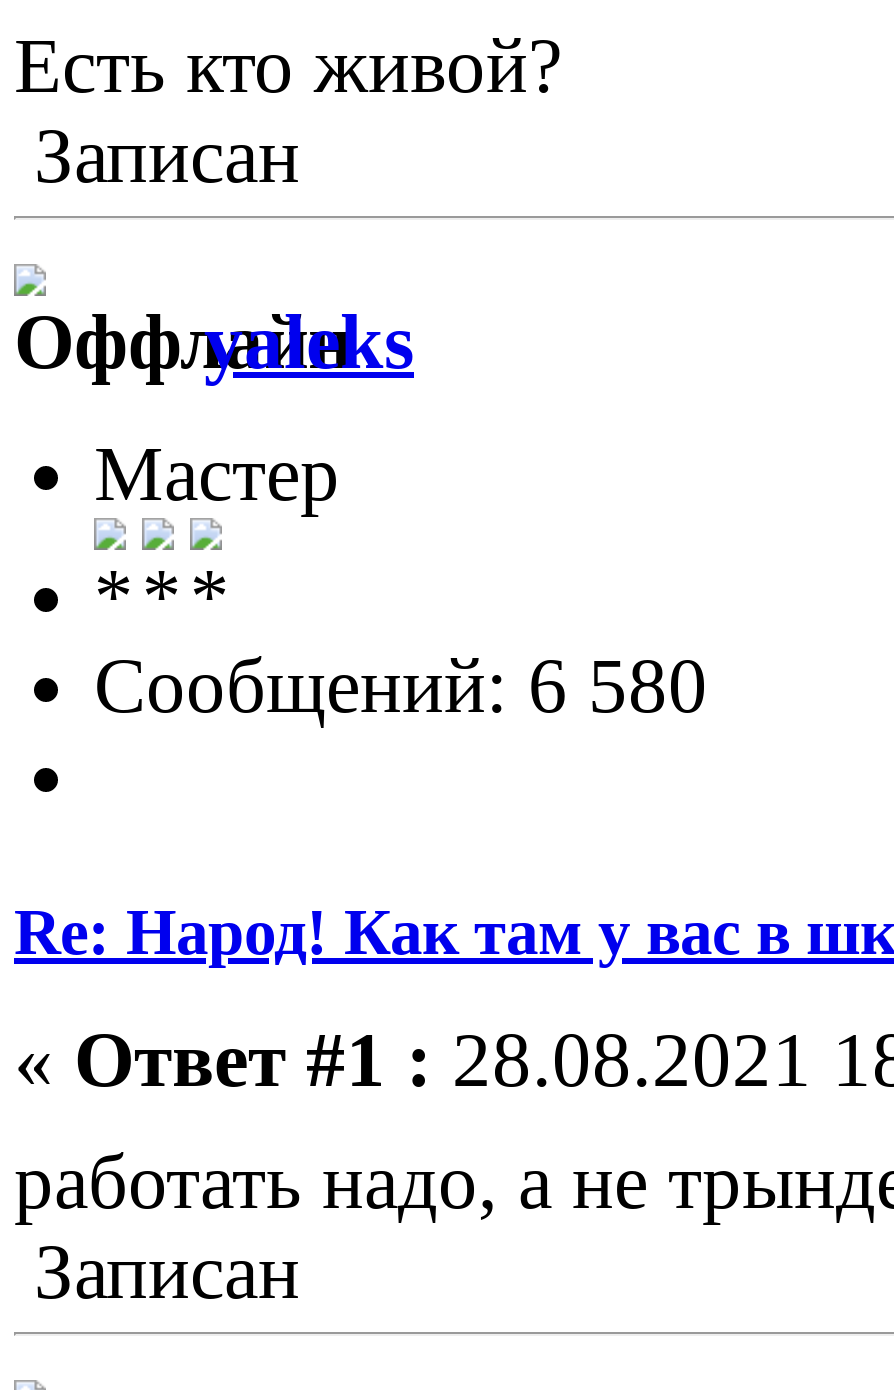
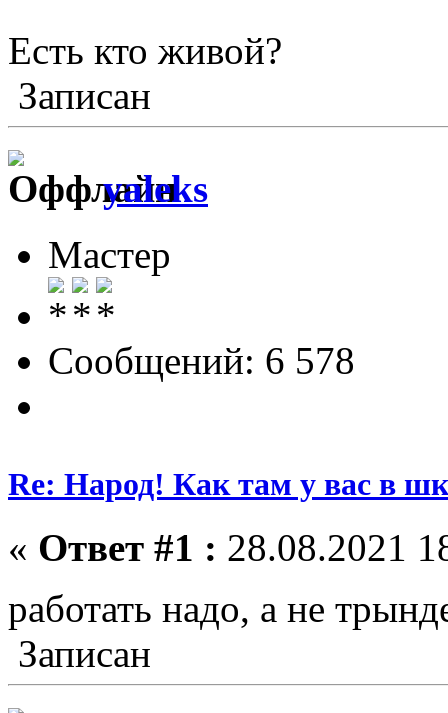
[94,642,708,728] Сообщений: 6 580 -> [48,339,355,382] Сообщений: 6 578

